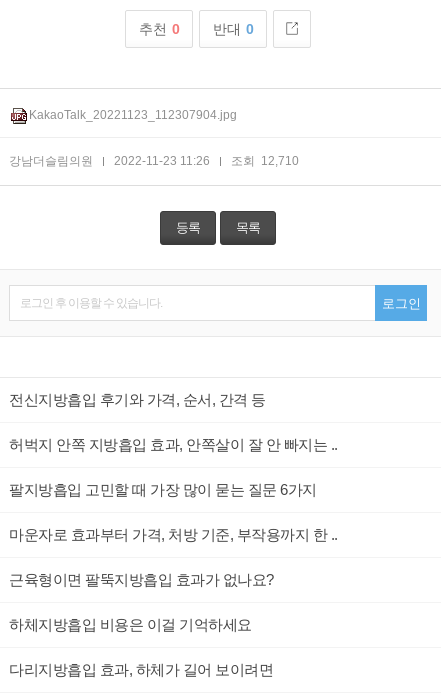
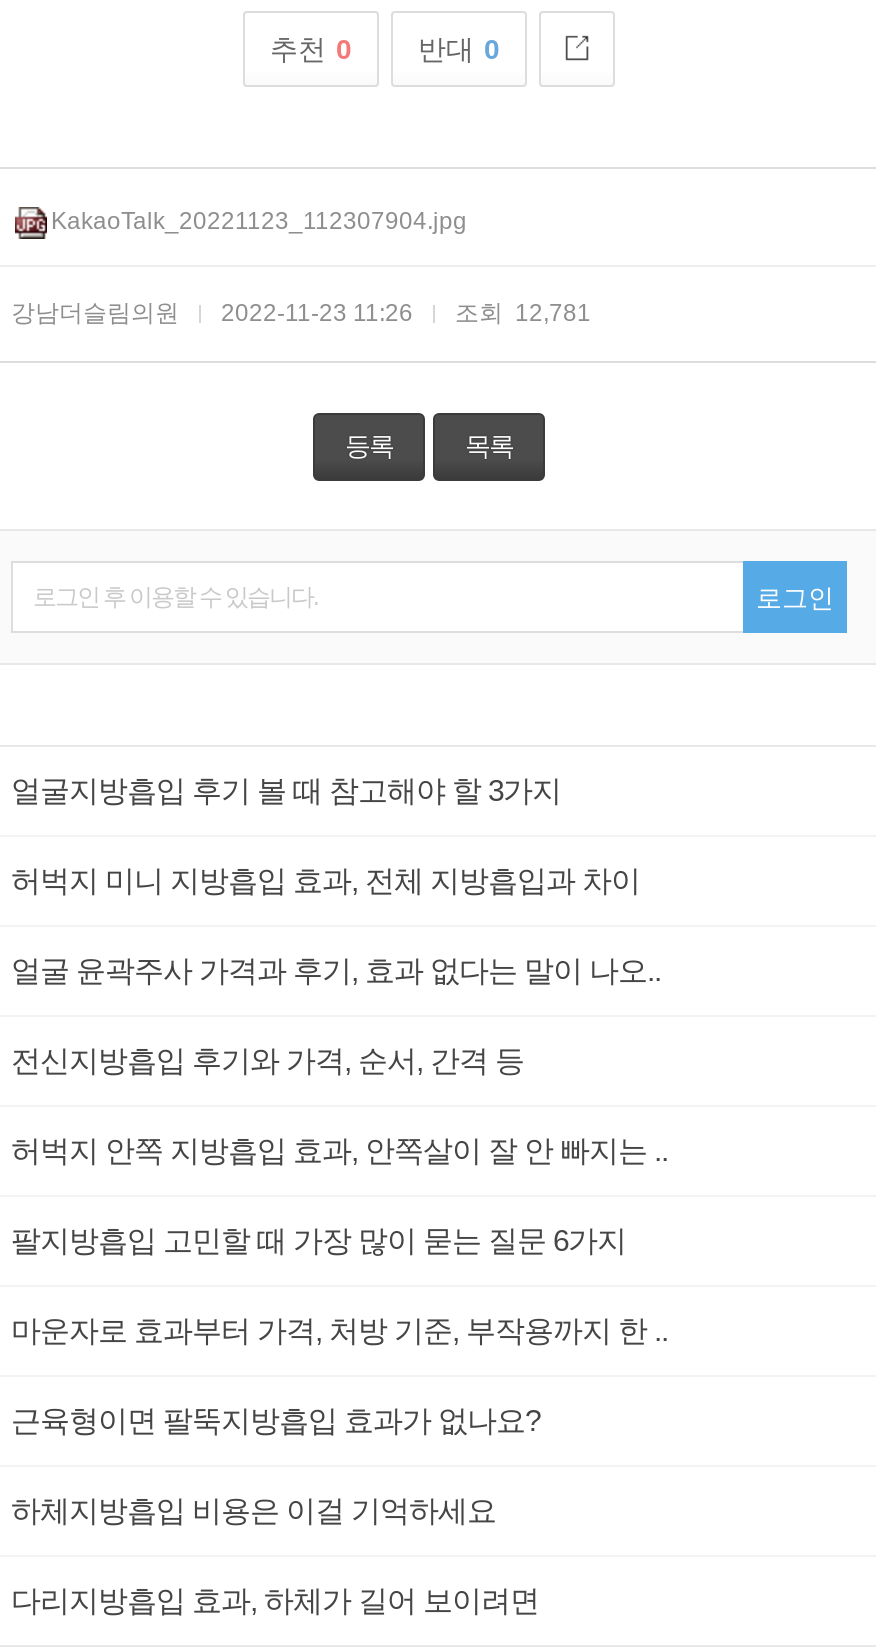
[9,154,299,168] 강남더슬림의원 2022-11-23 11:26 조회 12,710 -> [11,299,591,327] 강남더슬림의원 2022-11-23 11:26 조회 12,781
none -> [11,773,661,987] 얼굴지방흡입 후기 볼 때 참고해야 할 3가지 | 허벅지 미니 지방흡입 효과, 전체 지방흡입과 차이 | 얼굴 윤곽주사 가격과 후기, 효과 없다는 말이 나오..

